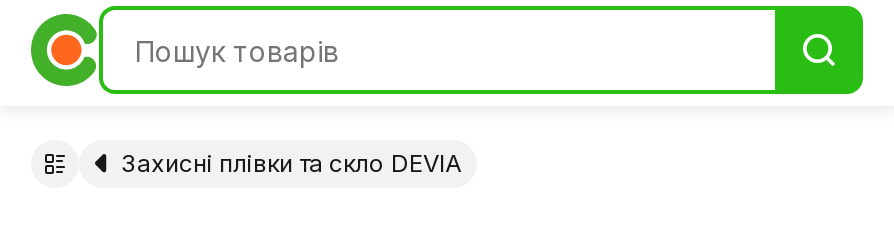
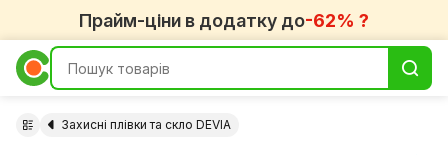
none -> [79,9,369,30] Прайм-ціни в додатку до-62% ?

